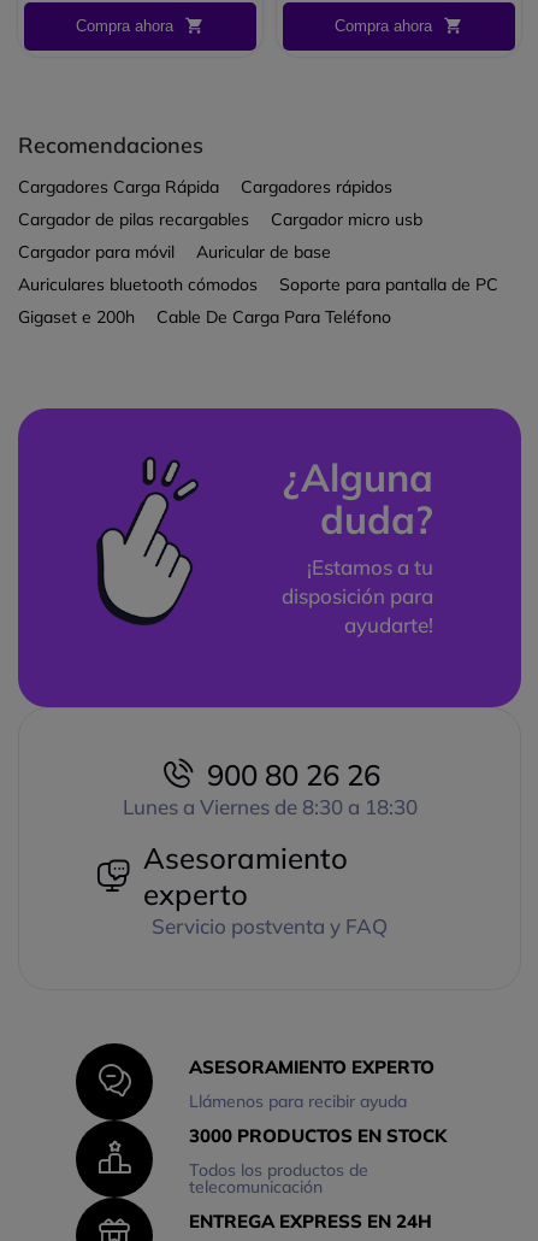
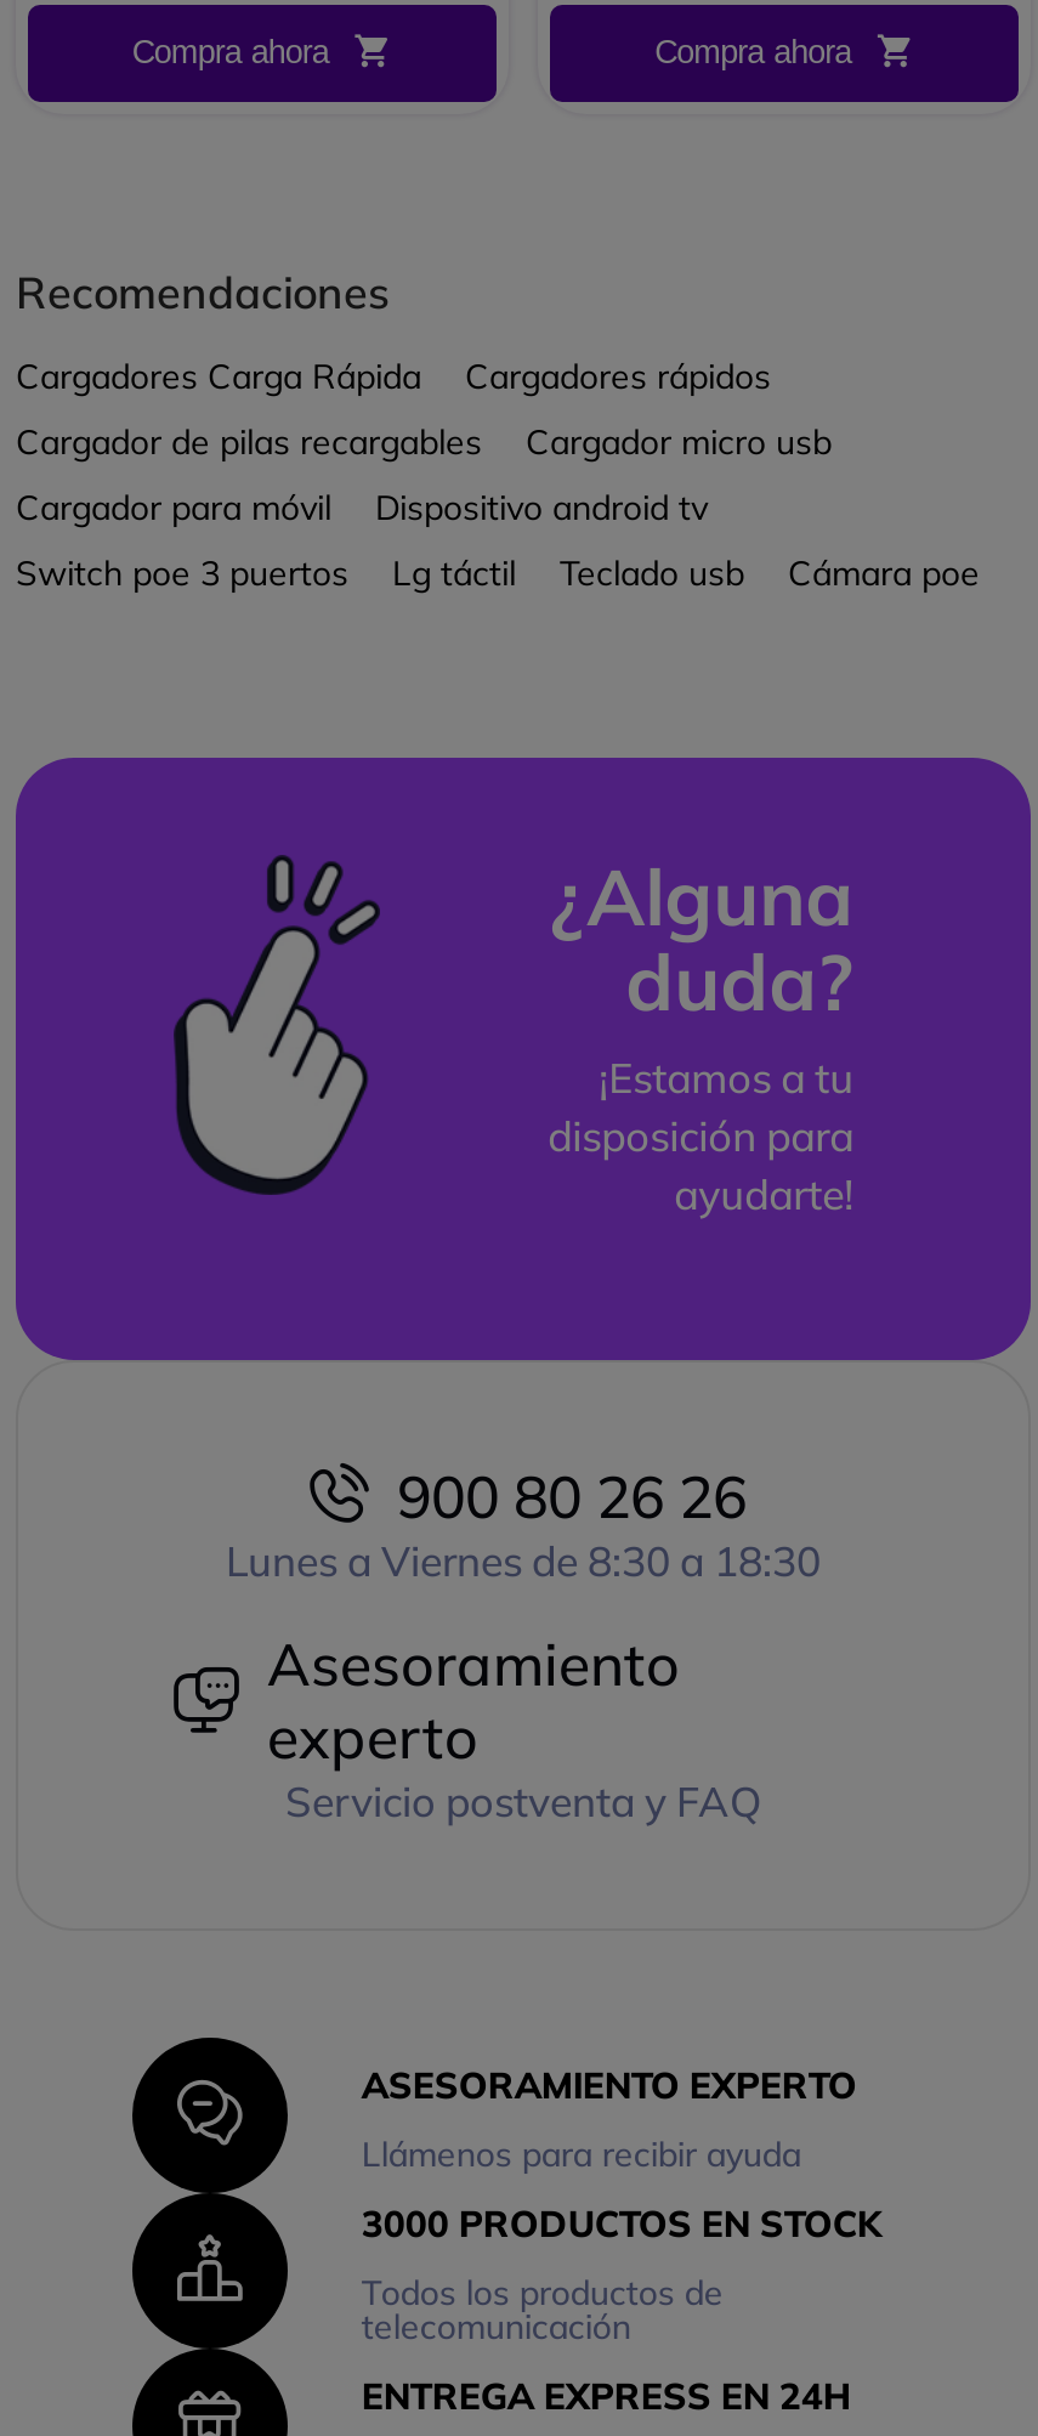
[18,241,498,328] Auricular de base | Auriculares bluetooth cómodos | Soporte para pantalla de PC | Gigaset e 200h | Cable De Carga Para Teléfono -> [16,486,980,595] Dispositivo android tv | Switch poe 3 puertos | Lg táctil | Teclado usb | Cámara poe

